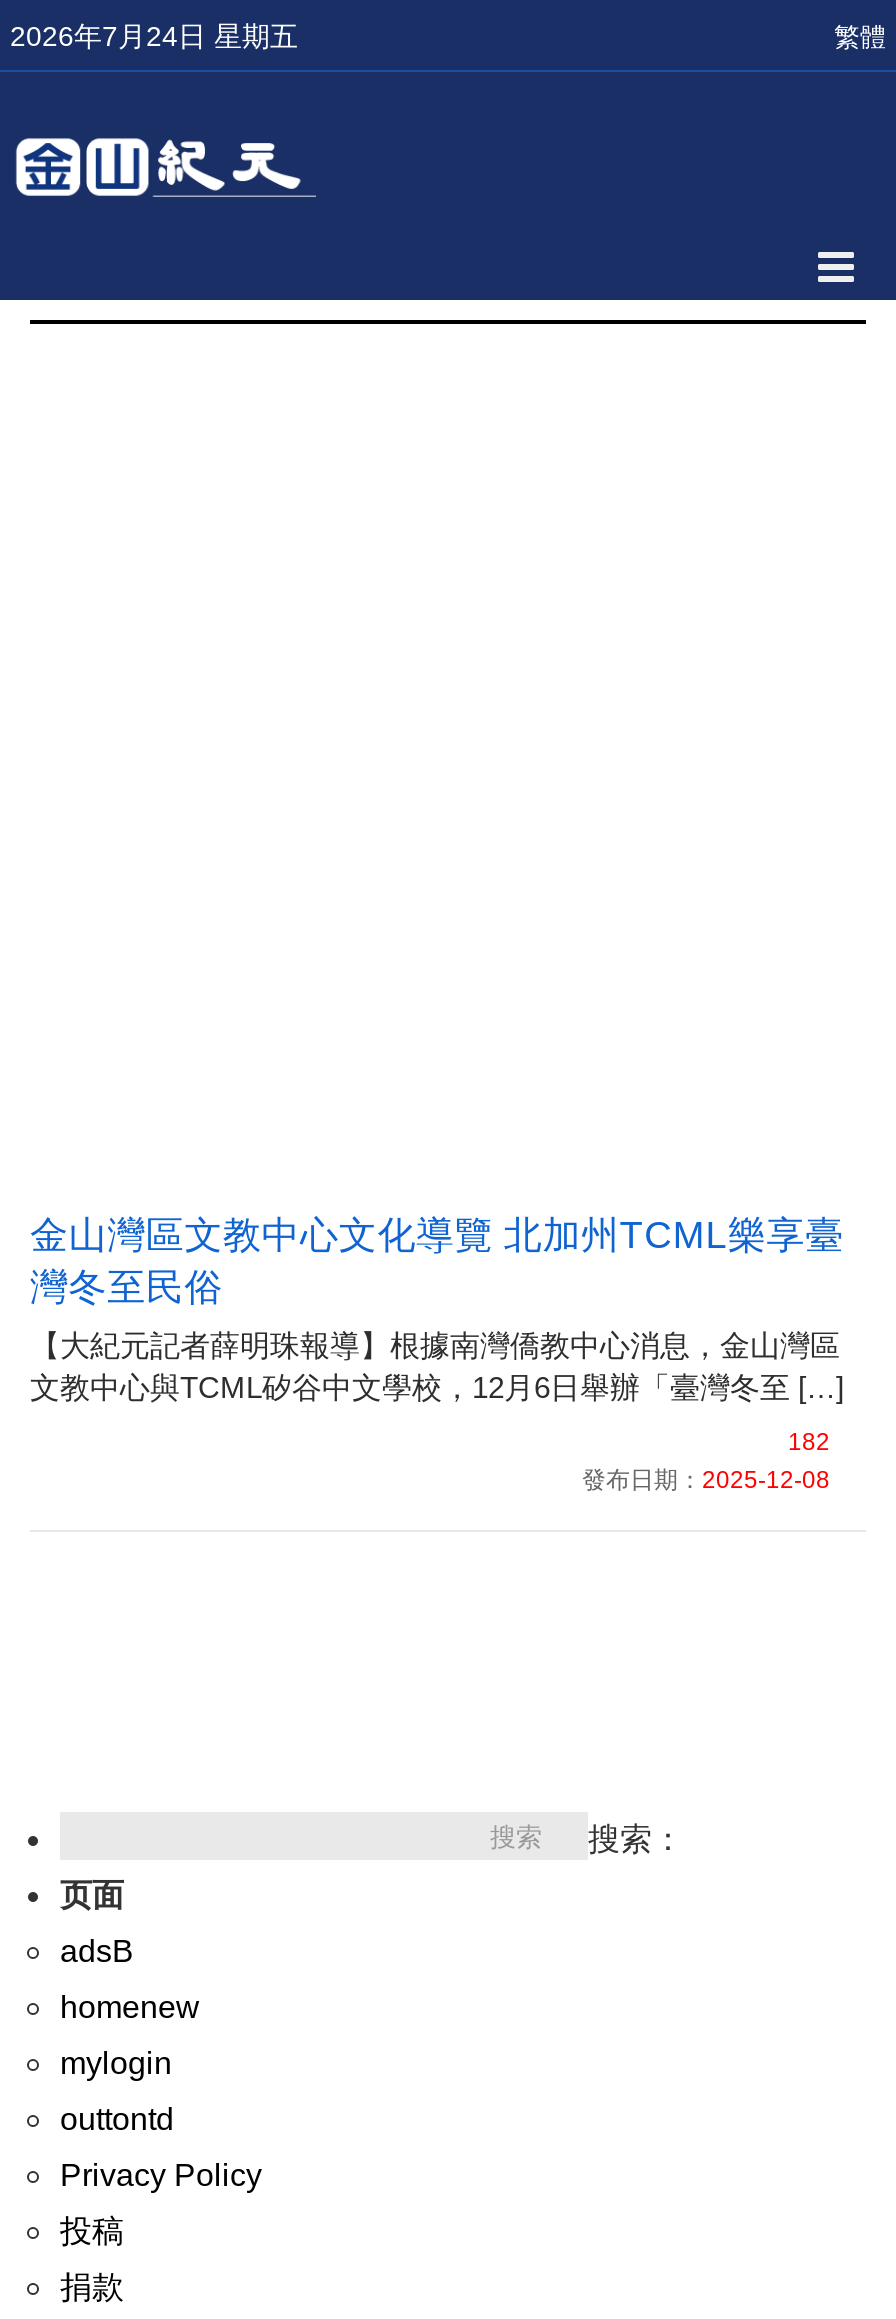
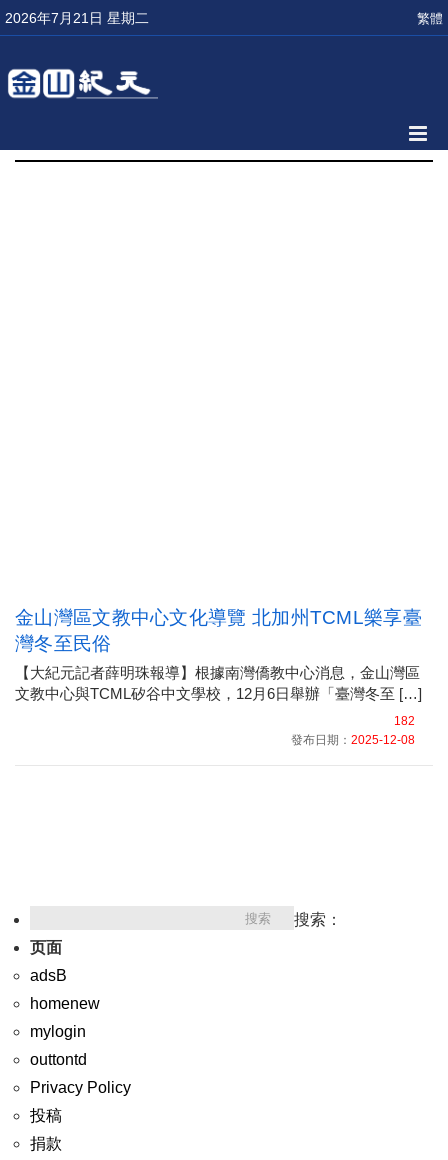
[10,20,298,52] 2026年7月24日 星期五 -> [5,10,149,26] 2026年7月21日 星期二

